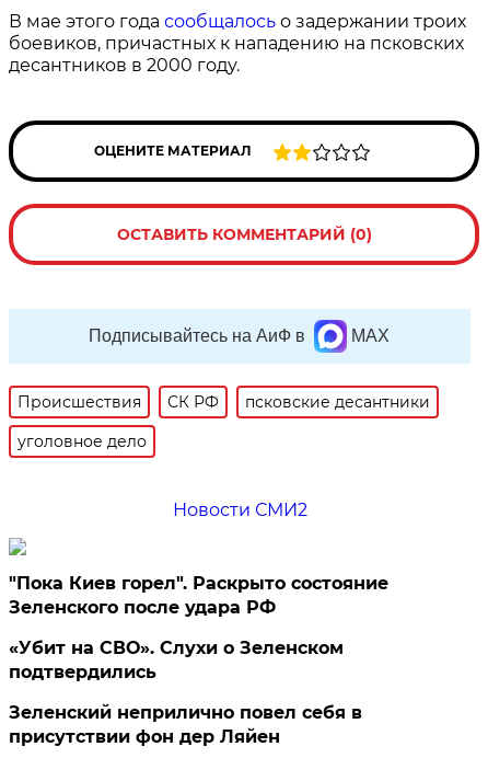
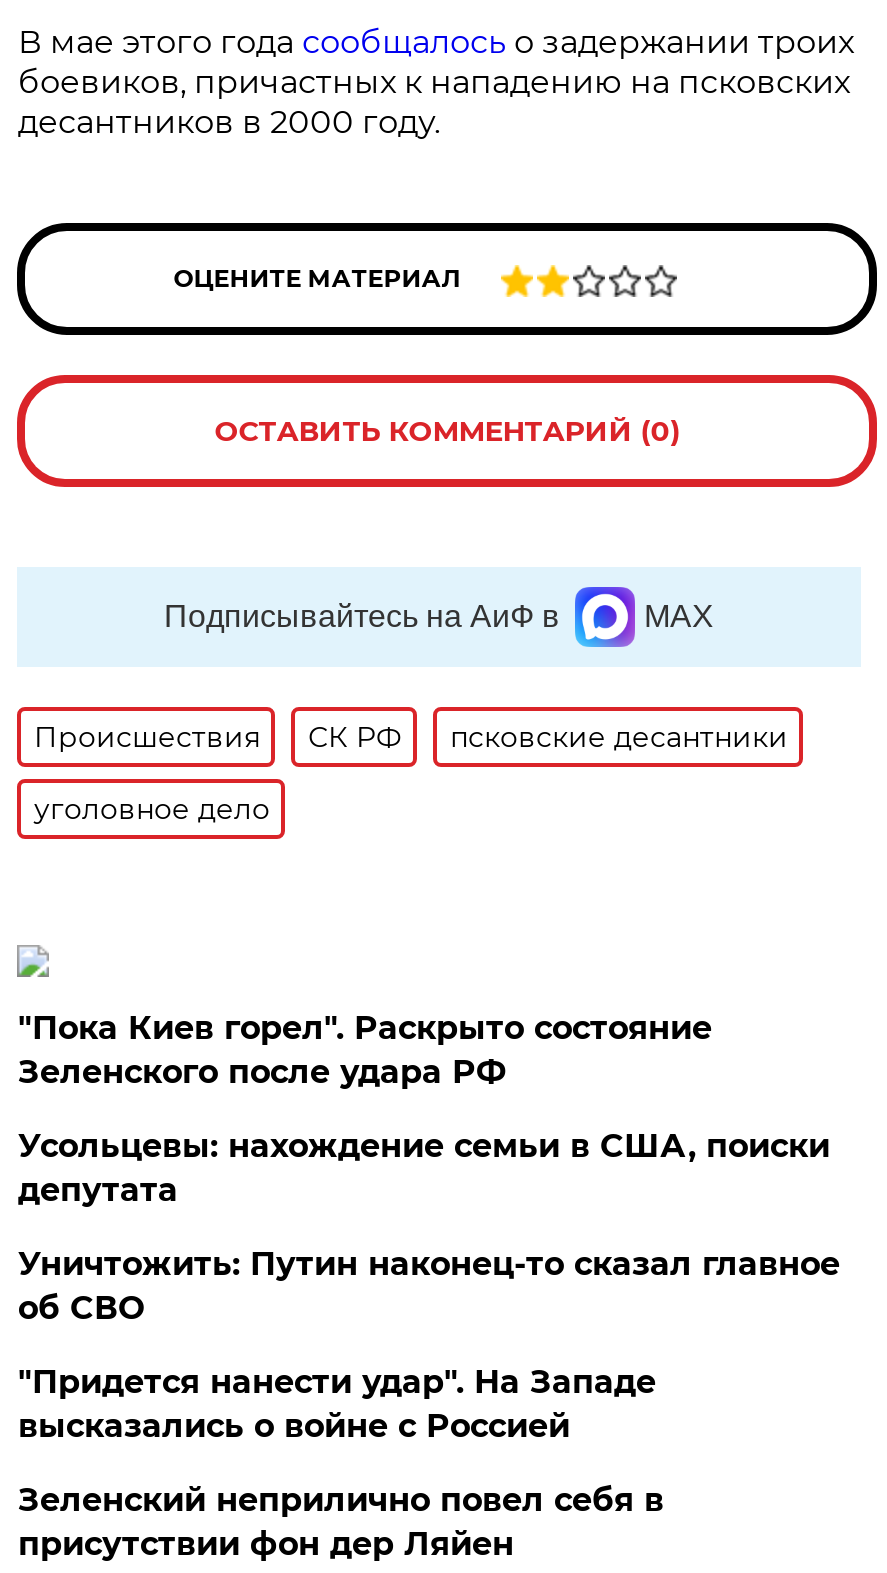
[173,499,307,520] Новости СМИ2 -> none
moved [9,573,389,618] -> [18,1009,712,1091]: "Пока Киев горел". Раскрыто состояние | Зеленского после удара РФ
[9,638,344,682] «Убит на СВО». Слухи о Зеленском | подтвердились -> [18,1127,840,1445] Усольцевы: нахождение семьи в США, поиски | депутата | Уничтожить: Путин наконец-то сказал главное | об СВО | "Придется нанести удар". На Западе | высказались о войне с Россией

